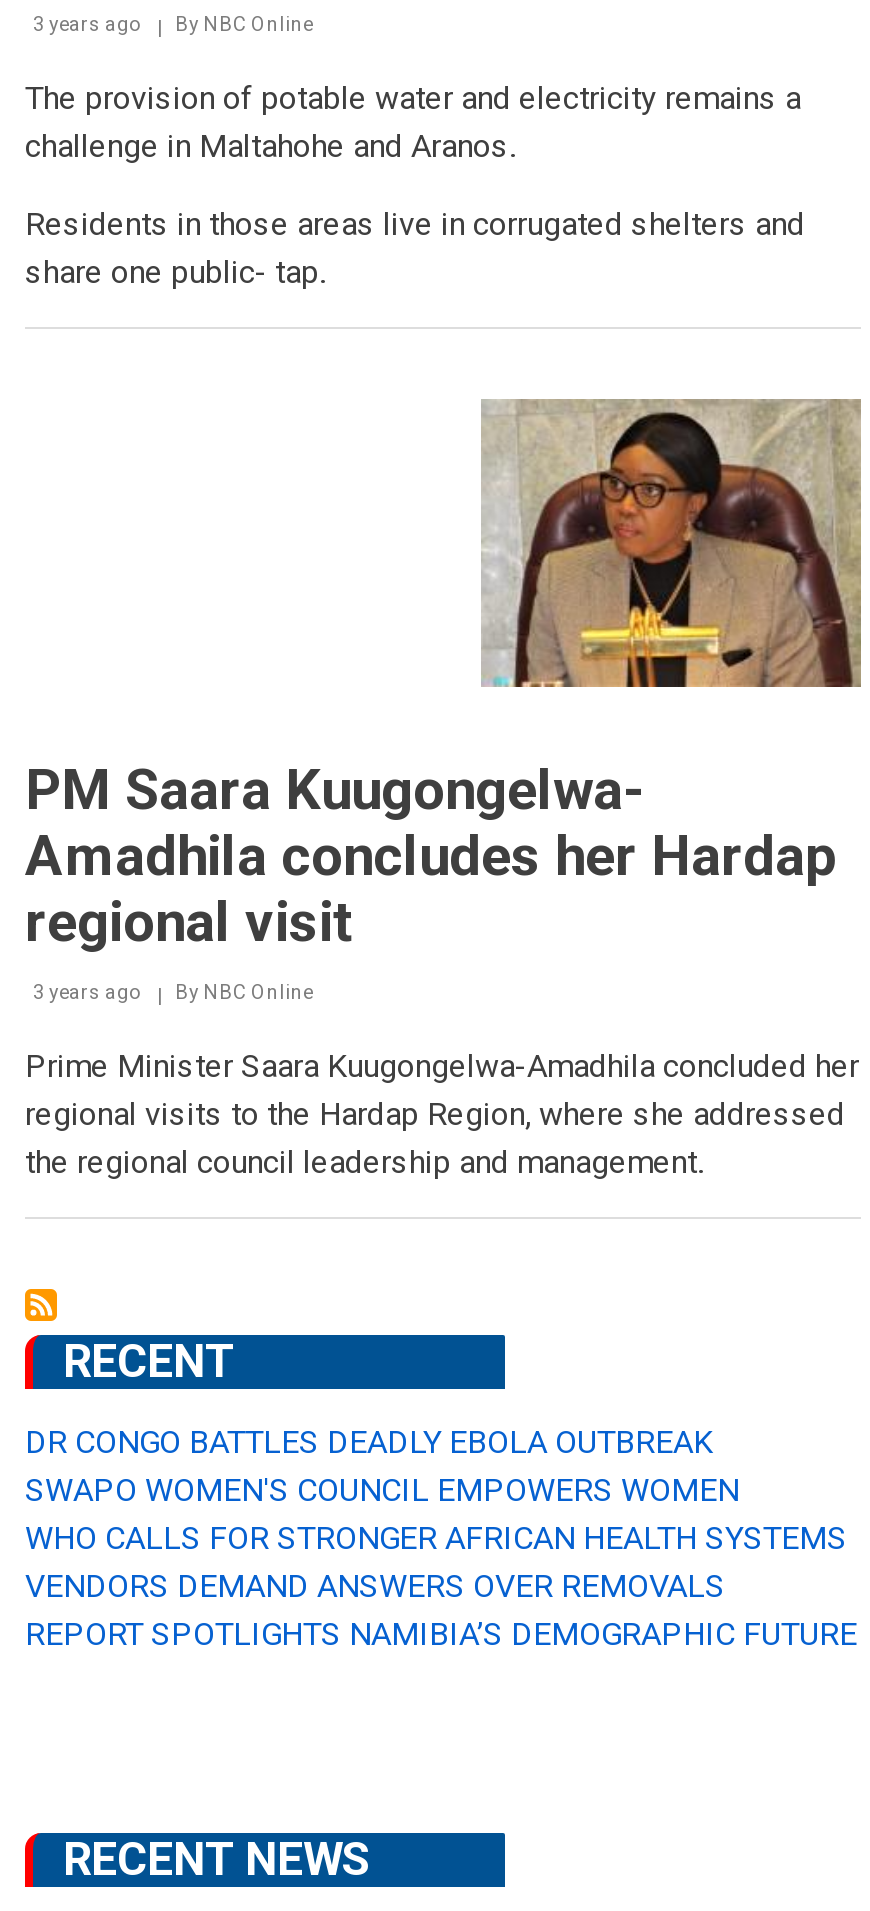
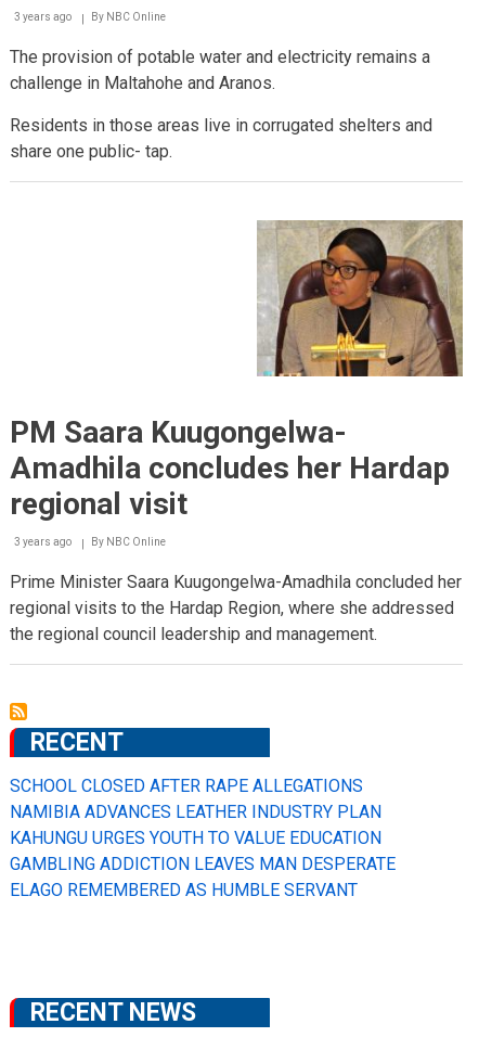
[25,1423,857,1653] DR CONGO BATTLES DEADLY EBOLA OUTBREAK | SWAPO WOMEN'S COUNCIL EMPOWERS WOMEN | WHO CALLS FOR STRONGER AFRICAN HEALTH SYSTEMS | VENDORS DEMAND ANSWERS OVER REMOVALS | REPORT SPOTLIGHTS NAMIBIA’S DEMOGRAPHIC FUTURE -> [10,775,396,900] SCHOOL CLOSED AFTER RAPE ALLEGATIONS | NAMIBIA ADVANCES LEATHER INDUSTRY PLAN | KAHUNGU URGES YOUTH TO VALUE EDUCATION | GAMBLING ADDICTION LEAVES MAN DESPERATE | ELAGO REMEMBERED AS HUMBLE SERVANT

